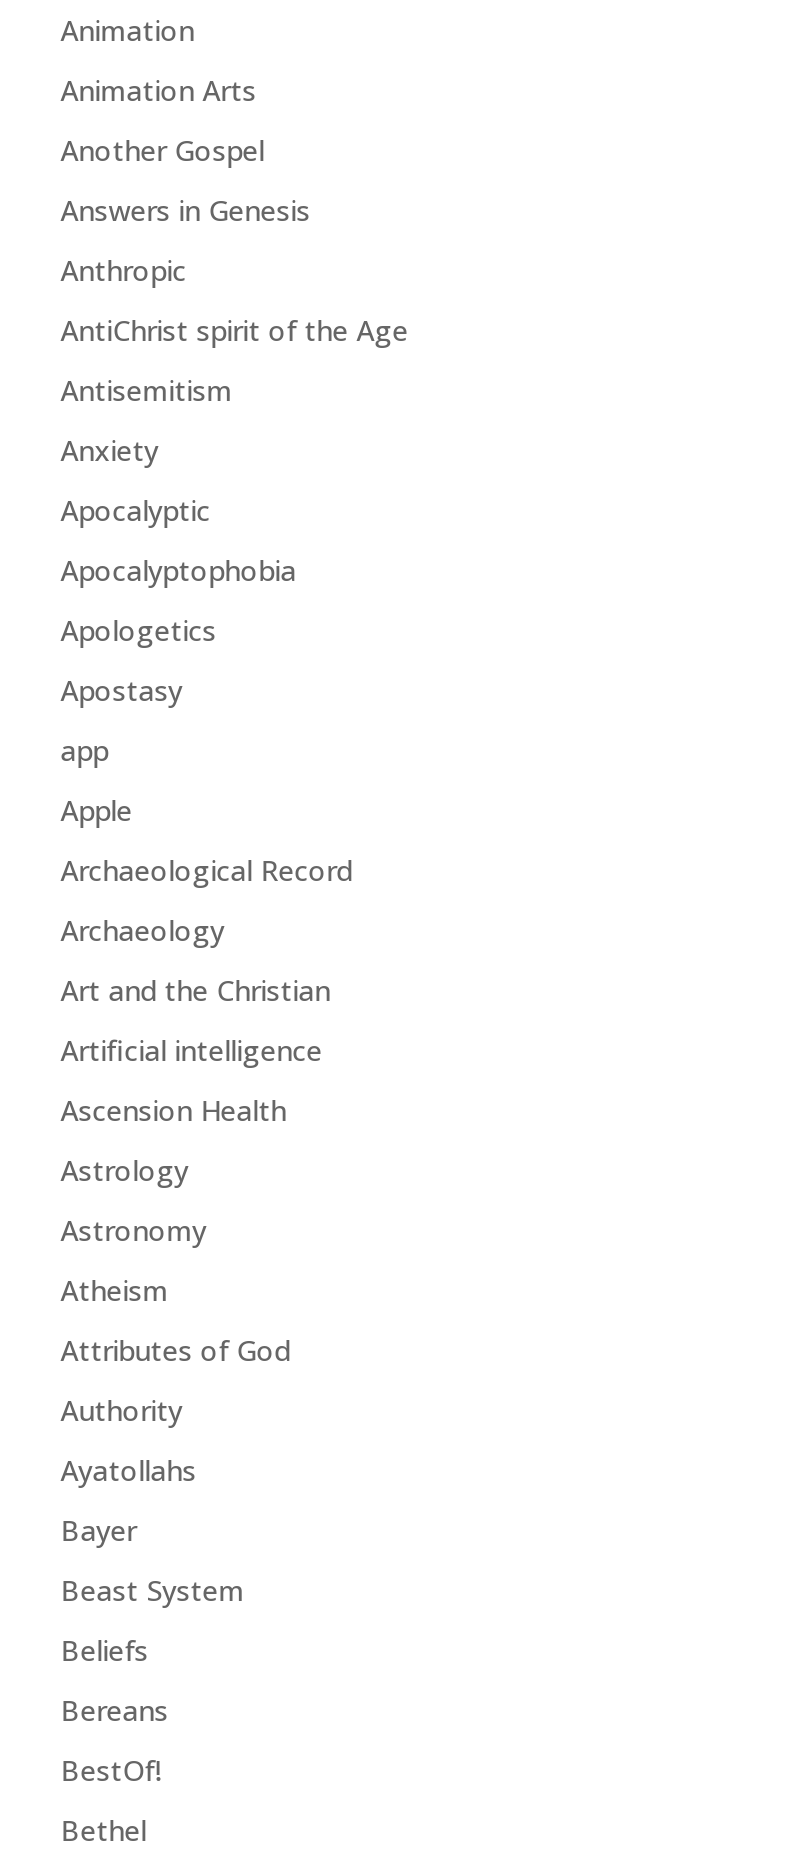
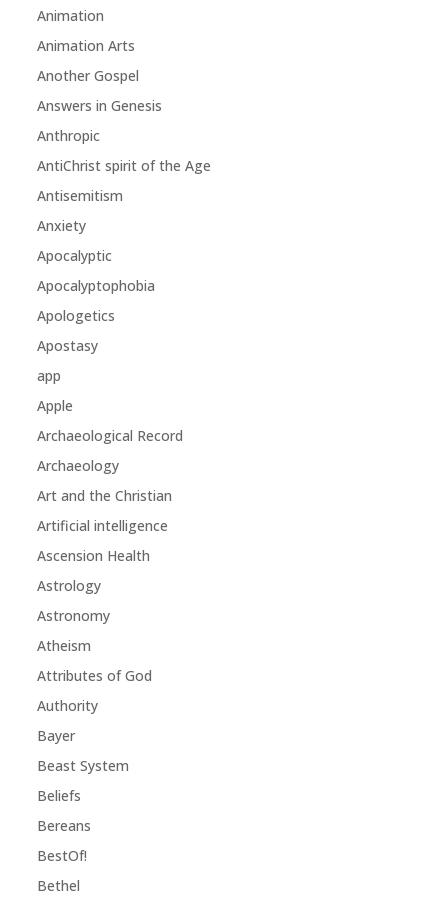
[61,1451,197,1489] Ayatollahs -> none

